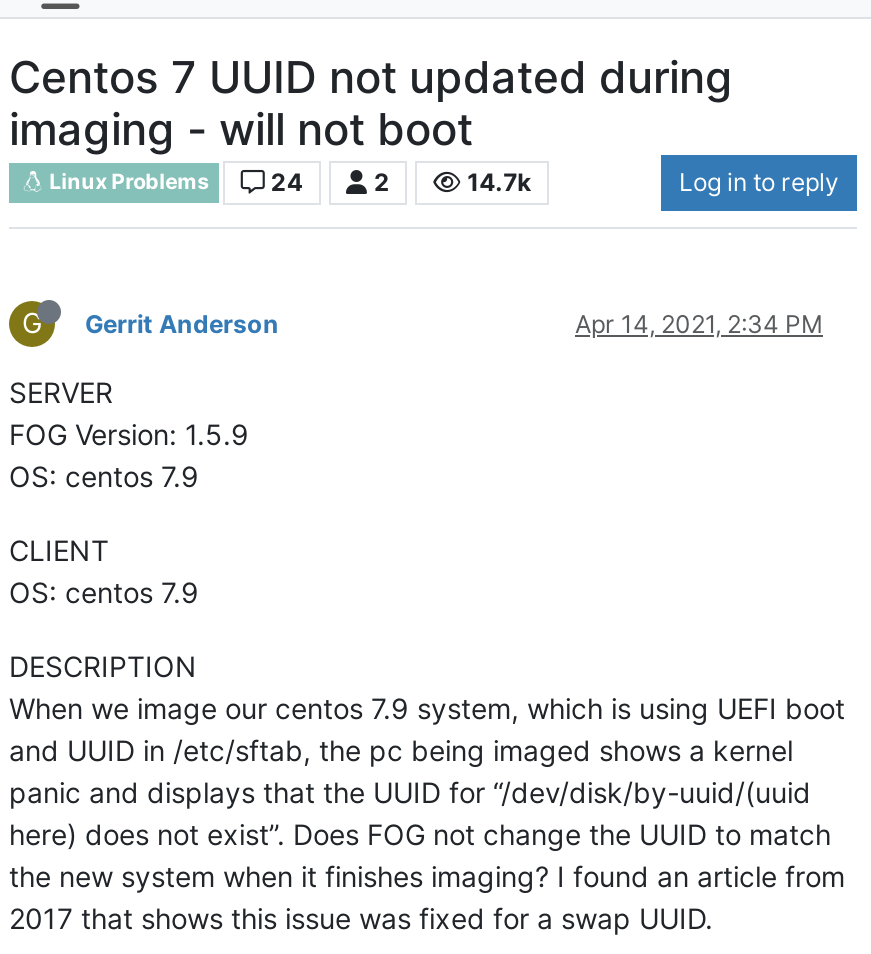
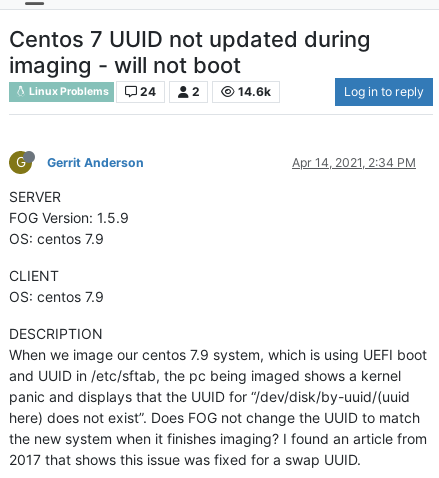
[467,167,531,197] 14.7k -> [238,84,271,99] 14.6k

